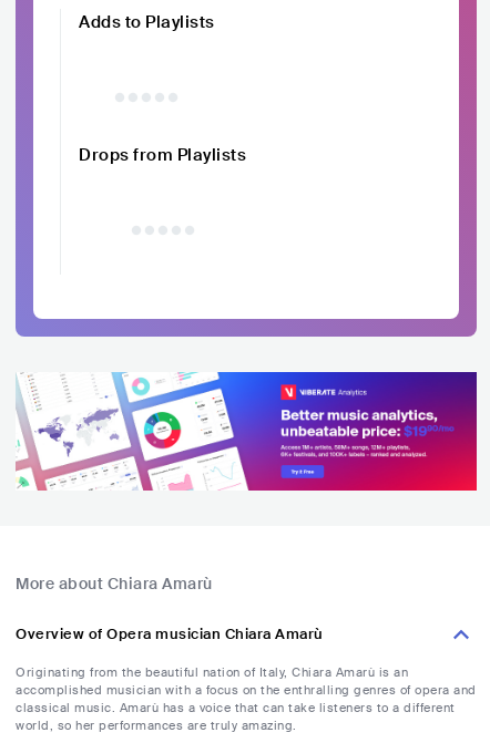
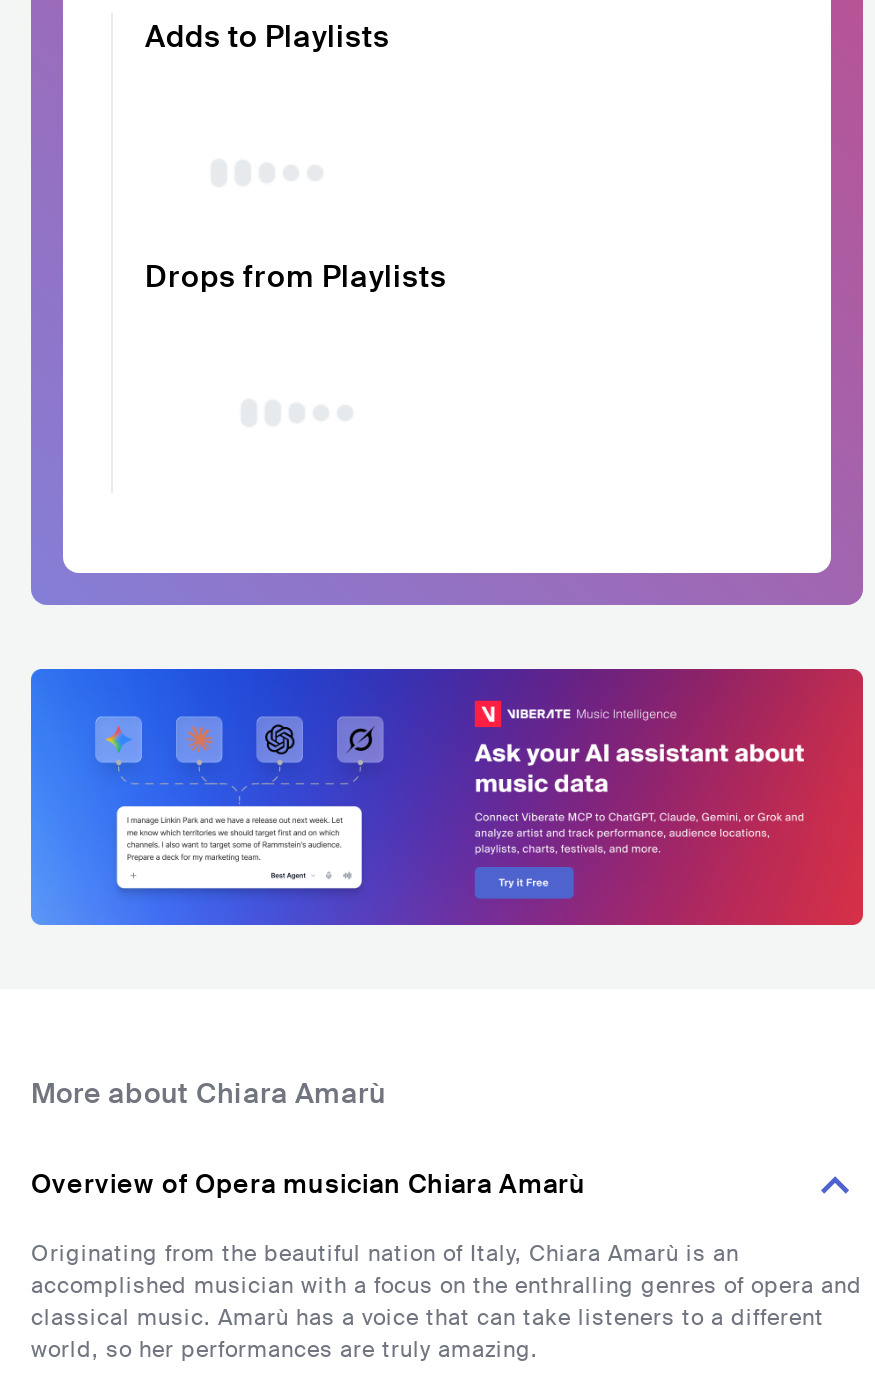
[16,371,478,492] [image] -> [29,667,865,927] [image]

